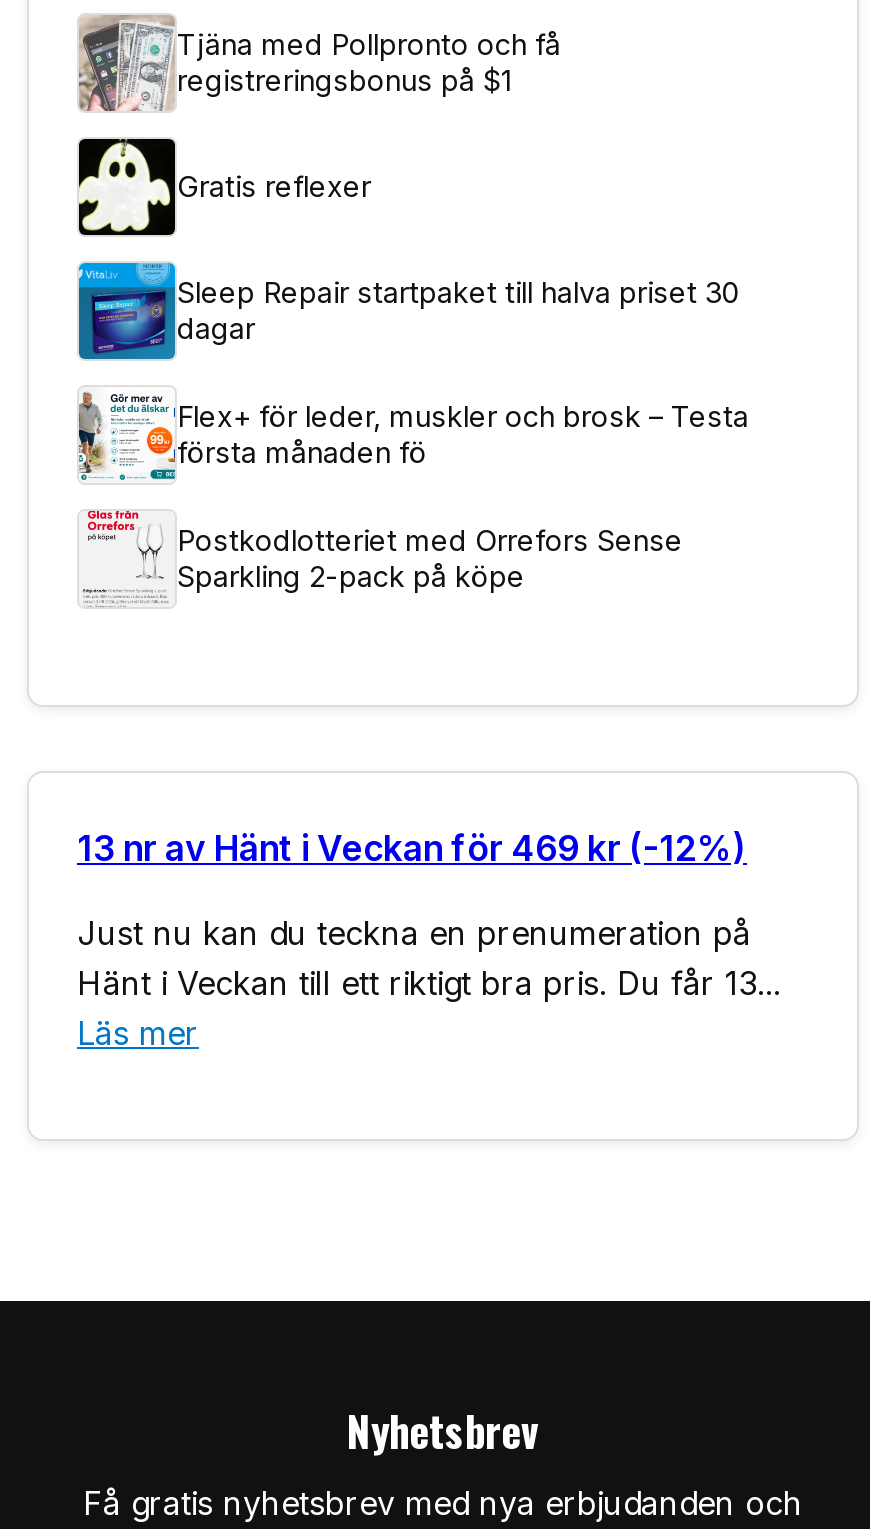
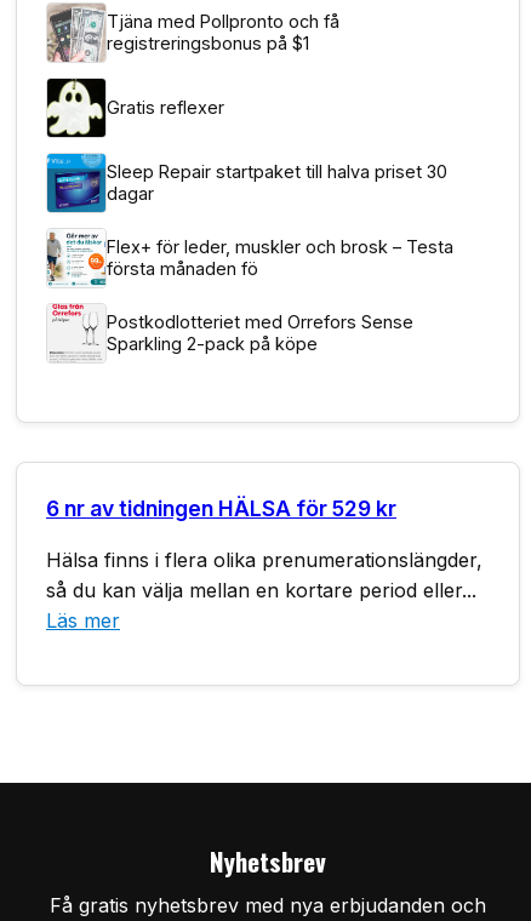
[77,827,747,869] 13 nr av Hänt i Veckan för 469 kr (-12%) -> [46,496,396,521] 6 nr av tidningen HÄLSA för 529 kr
[77,913,781,1003] Just nu kan du teckna en prenumeration på | Hänt i Veckan till ett riktigt bra pris. Du får 13... -> [46,548,483,602] Hälsa finns i flera olika prenumerationslängder, | så du kan välja mellan en kortare period eller...

